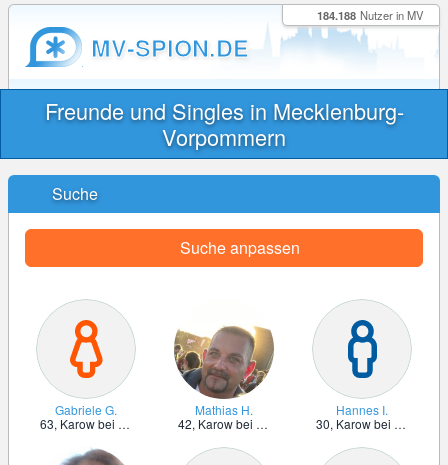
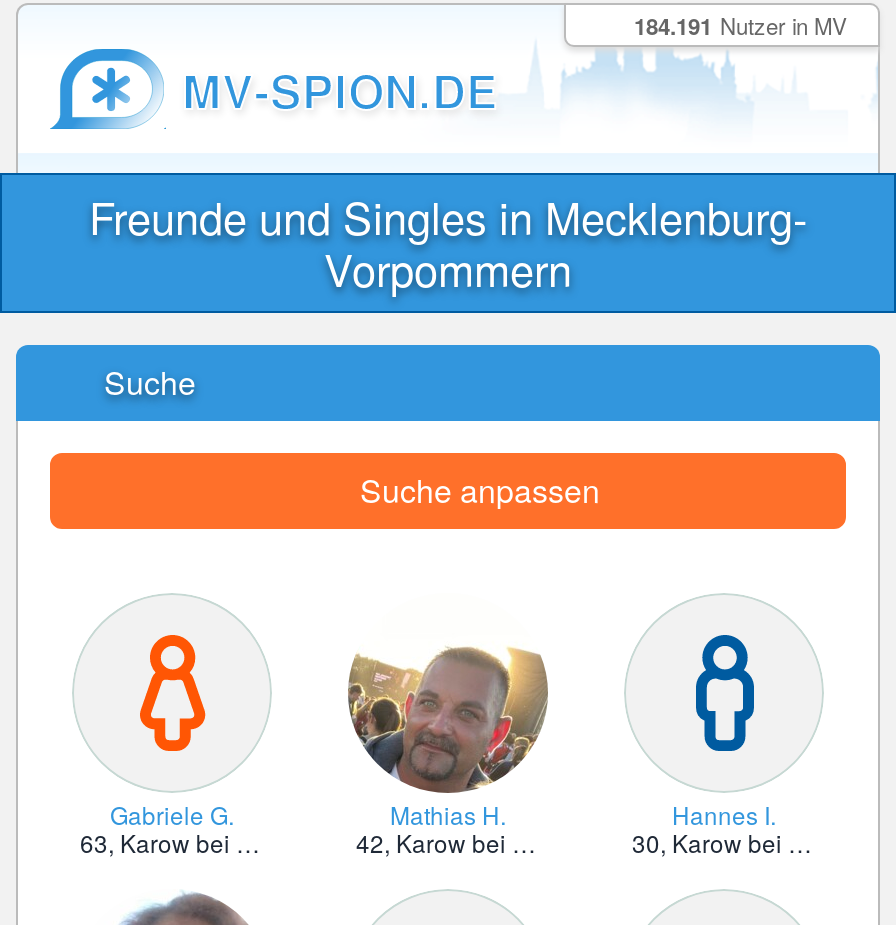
[317,7,423,23] 184.188 Nutzer in MV -> [634,9,846,41] 184.191 Nutzer in MV

